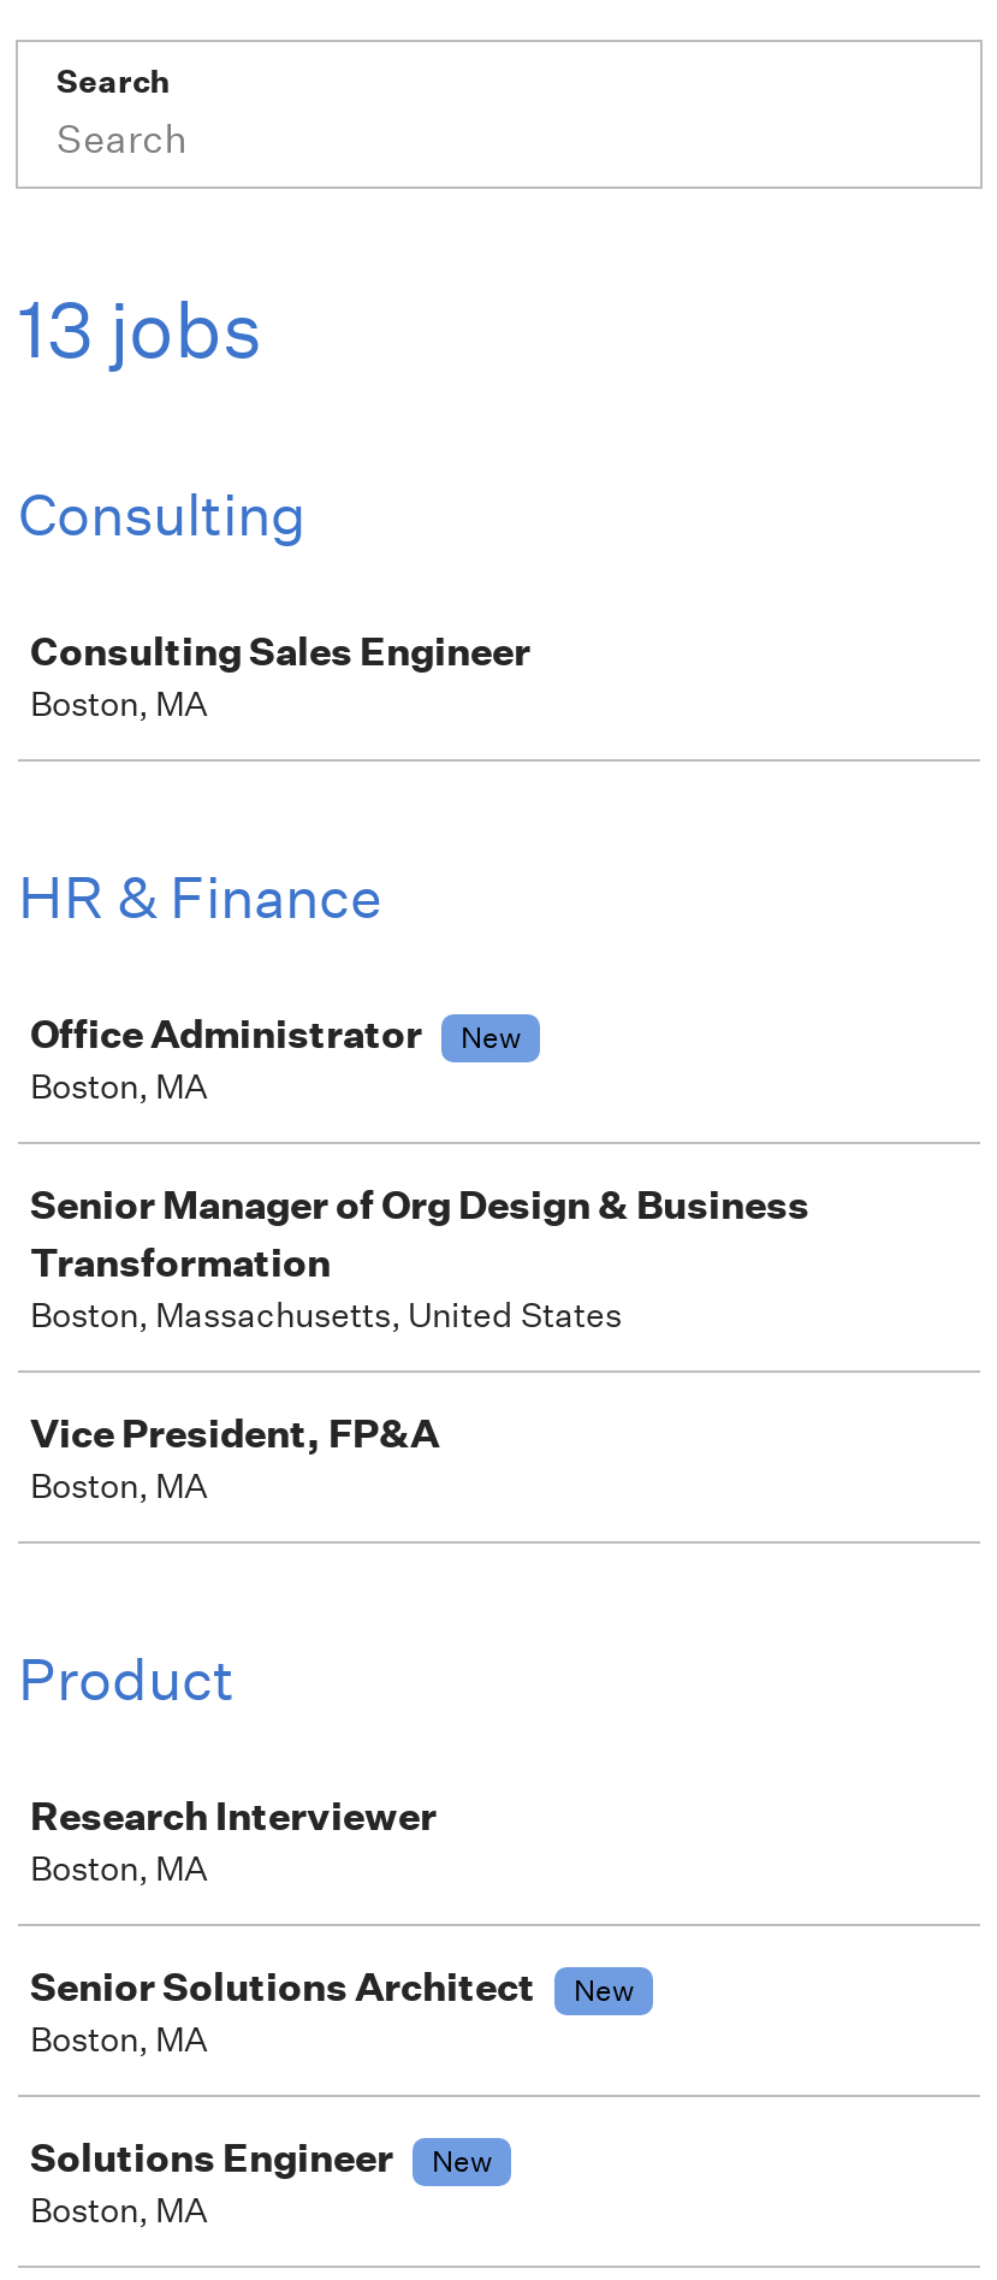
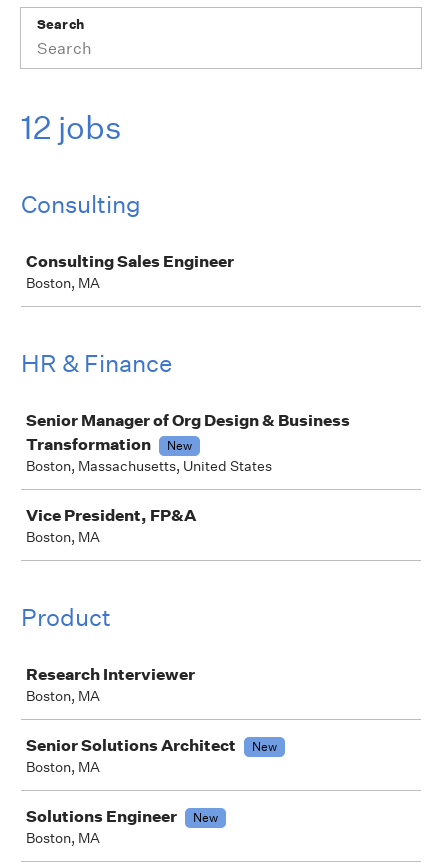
[18,283,263,377] 13 jobs -> [21,108,122,147] 12 jobs
[30,1009,521,1108] Office Administrator | New | Boston, MA -> none
none -> [167,437,192,454] New

